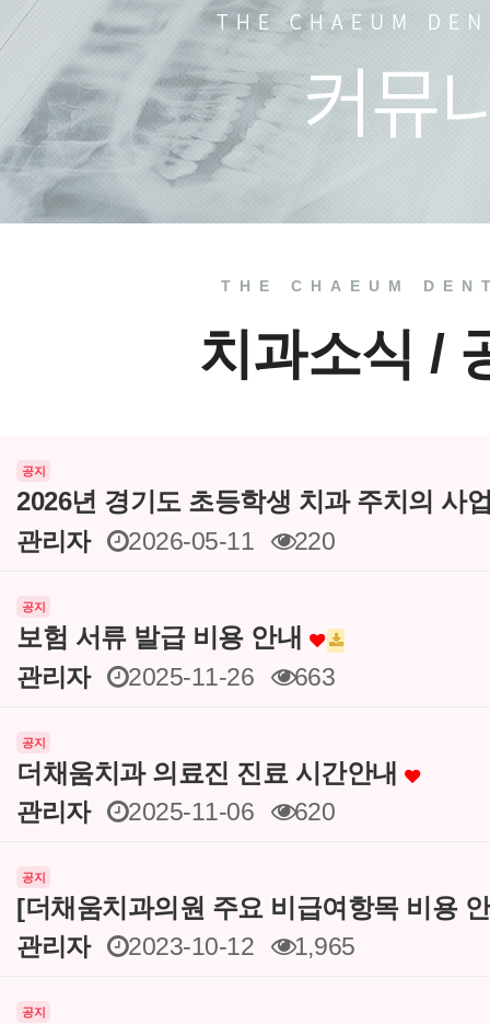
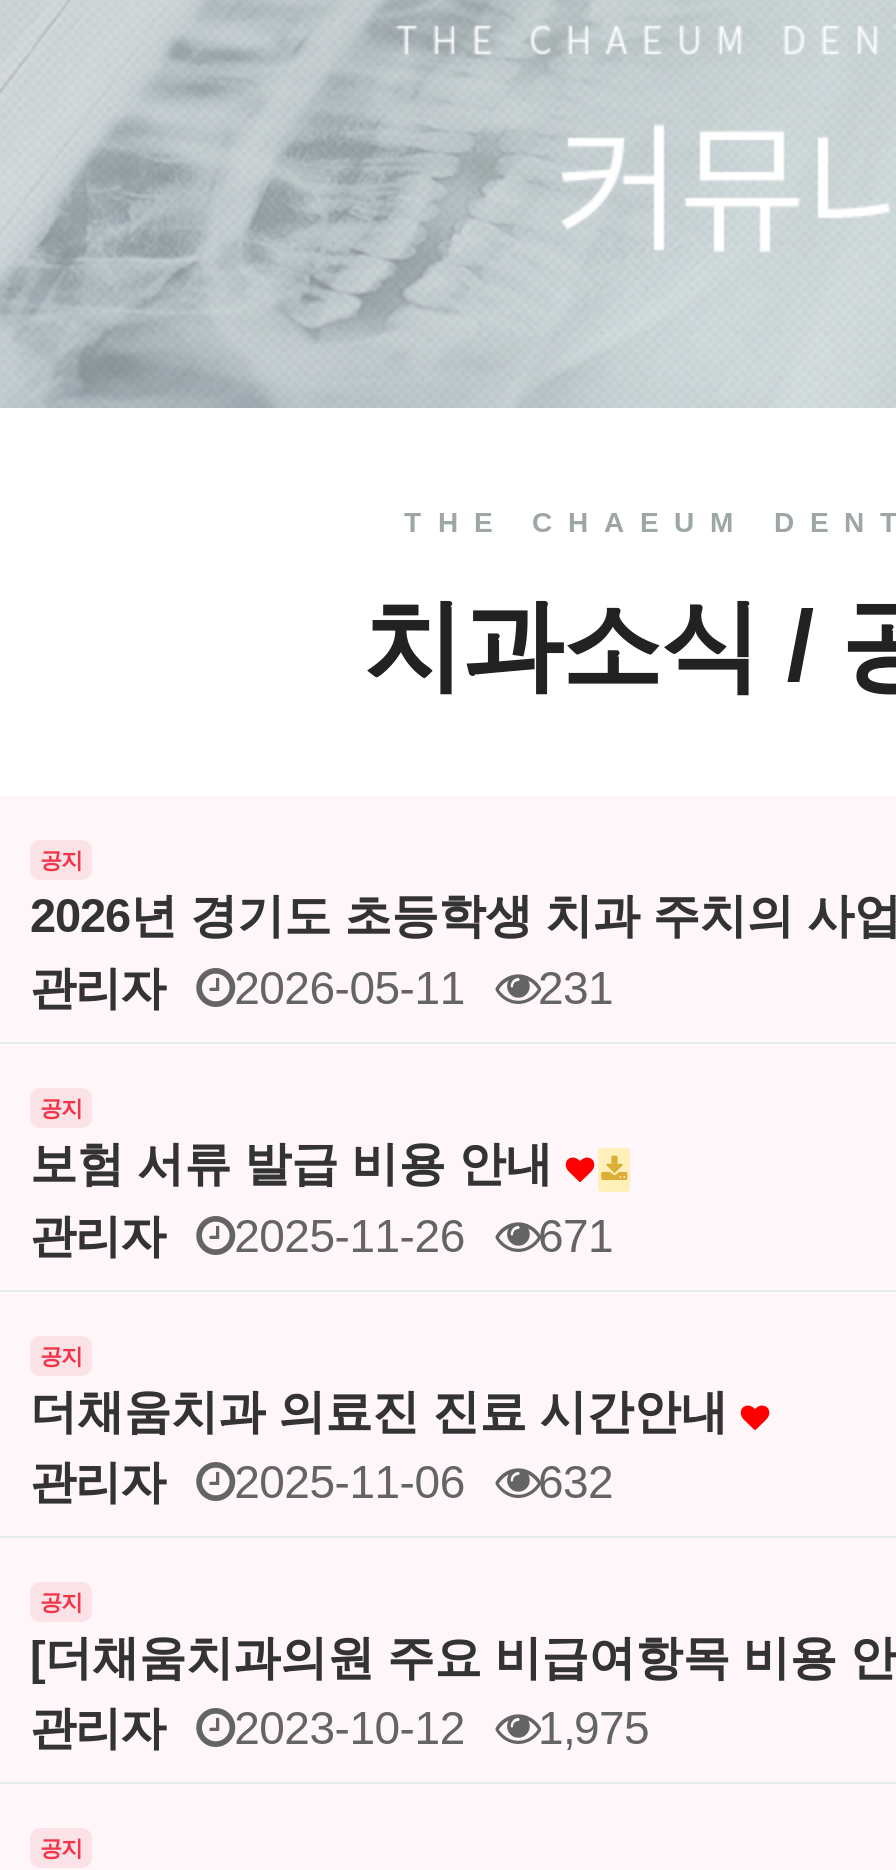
[16,527,335,555] 관리자 2026-05-11 220 -> [30,962,613,1014] 관리자 2026-05-11 231
[16,663,335,691] 관리자 2025-11-26 663 -> [30,1210,613,1262] 관리자 2025-11-26 671
[16,797,335,826] 관리자 2025-11-06 620 -> [30,1456,613,1508] 관리자 2025-11-06 632
[16,932,355,960] 관리자 2023-10-12 1,965 -> [30,1702,649,1754] 관리자 2023-10-12 1,975

